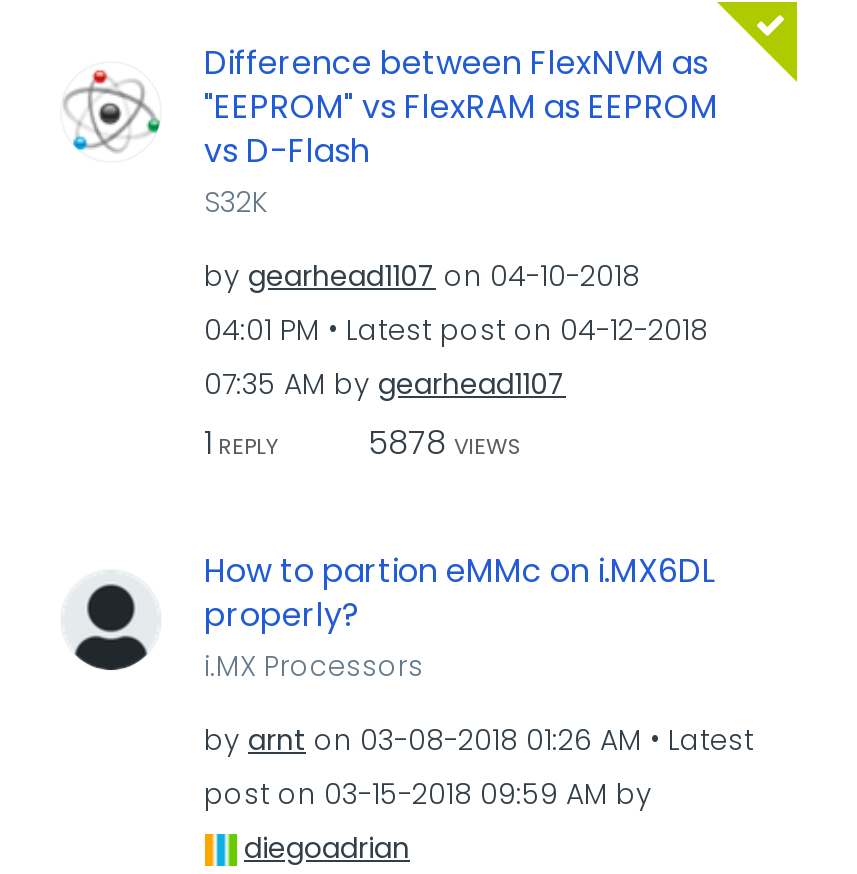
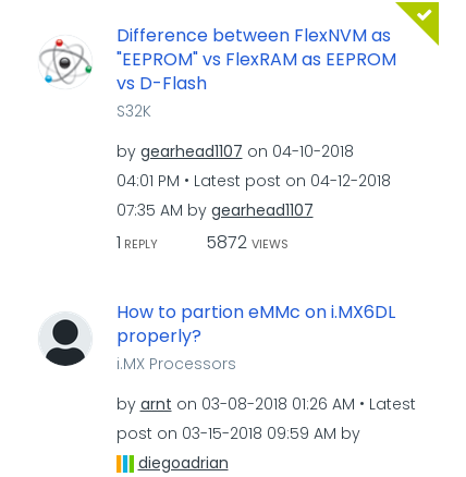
[204,419,522,465] 1 REPLY 5878 VIEWS -> [116,229,288,254] 1 REPLY 5872 VIEWS

